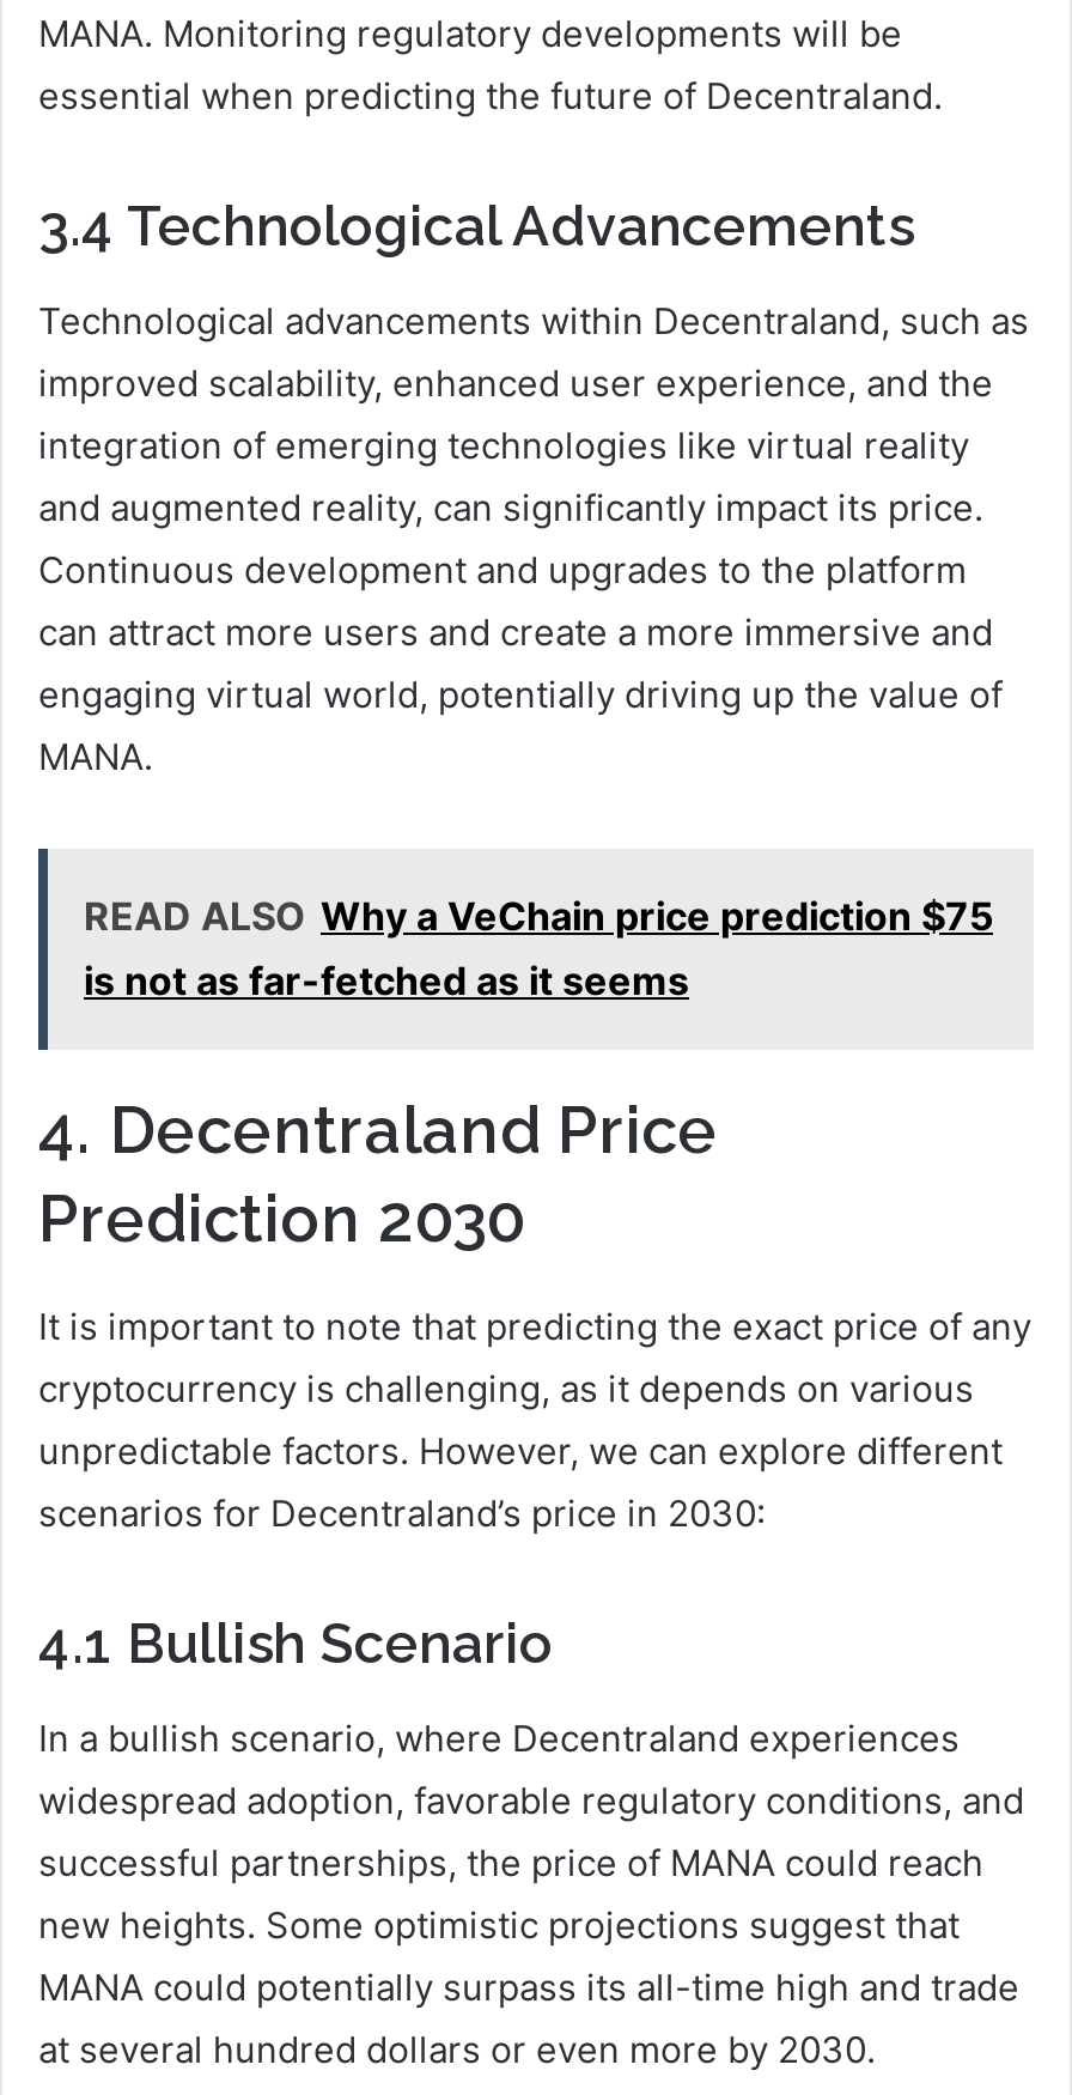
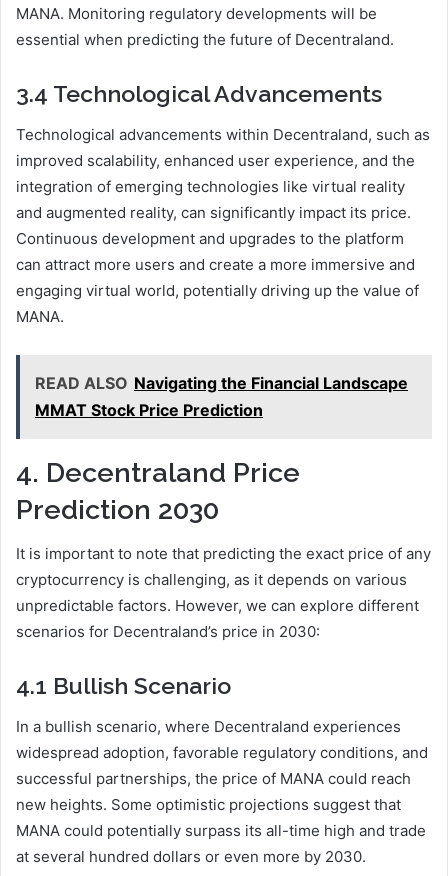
[84,892,993,1004] READ ALSO Why a VeChain price prediction $75 | is not as far-fetched as it seems -> [35,372,408,419] READ ALSO Navigating the Financial Landscape | MMAT Stock Price Prediction

